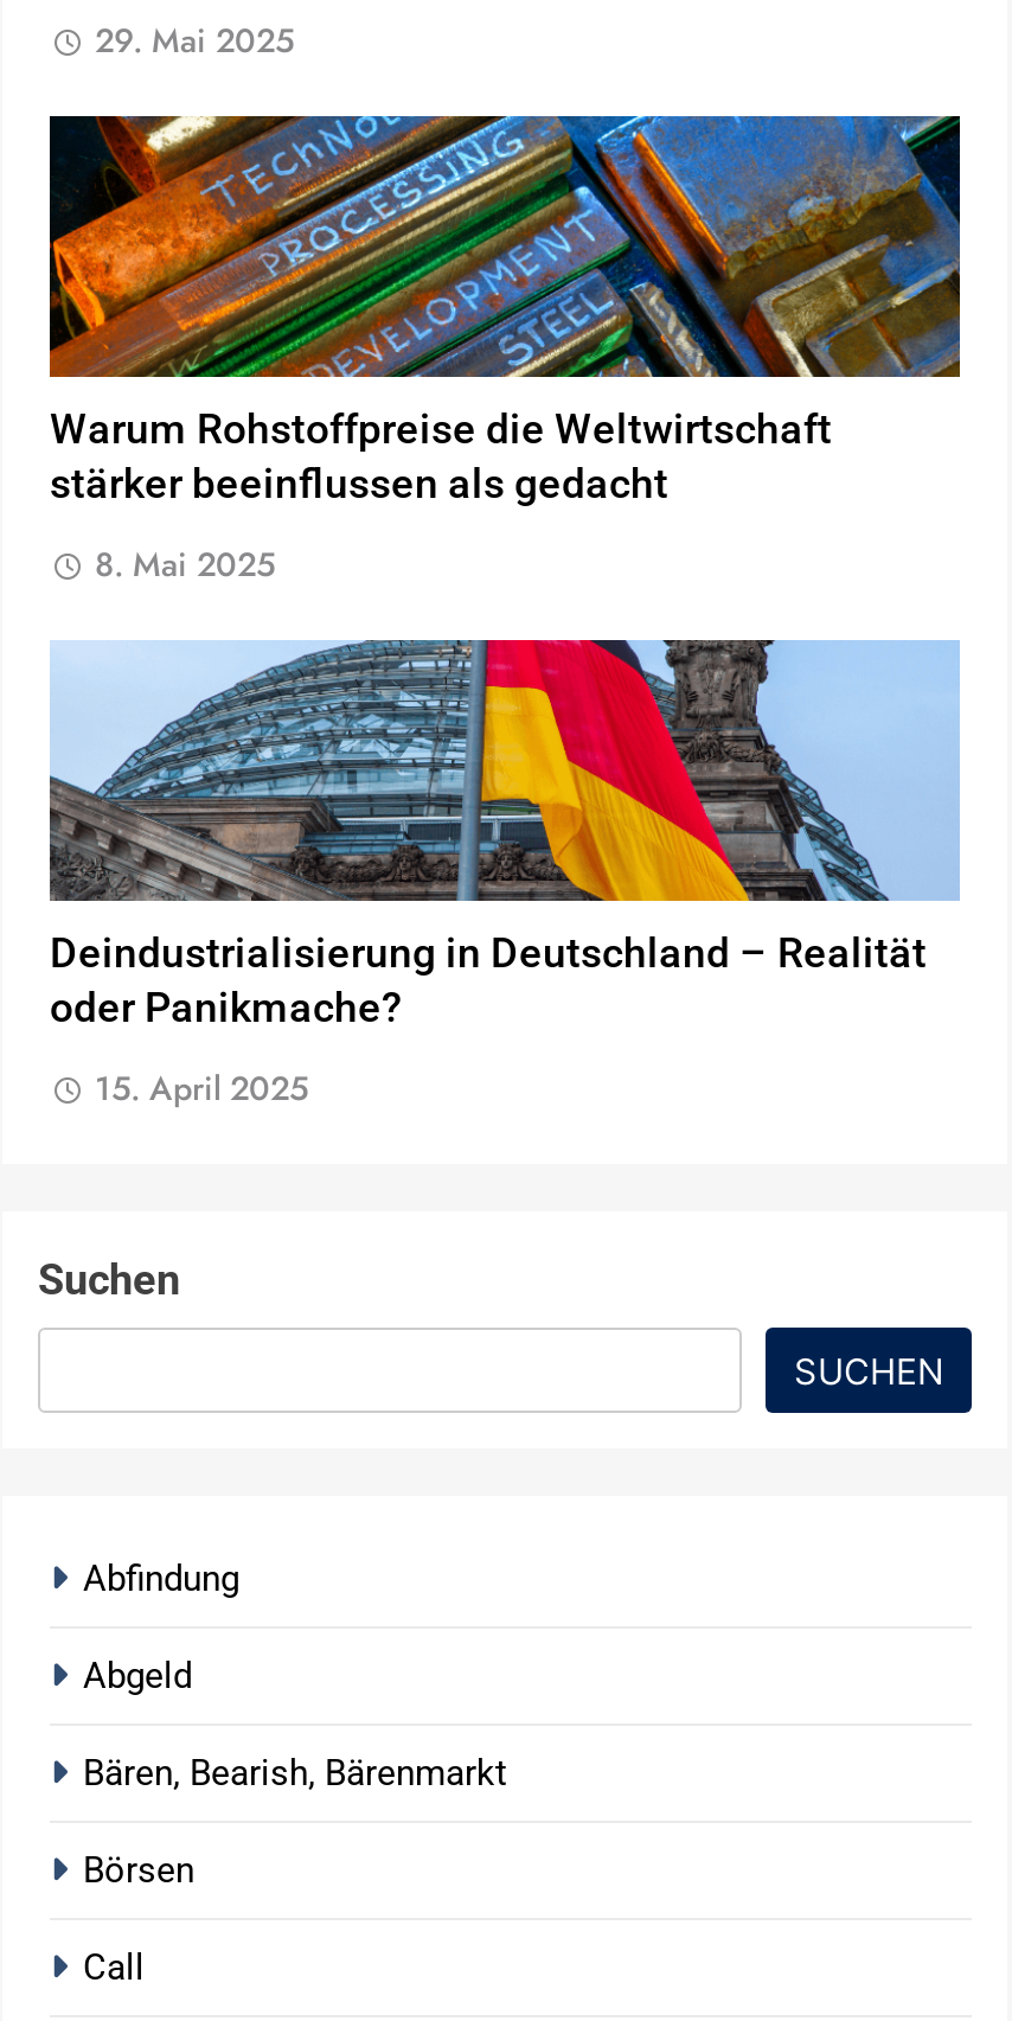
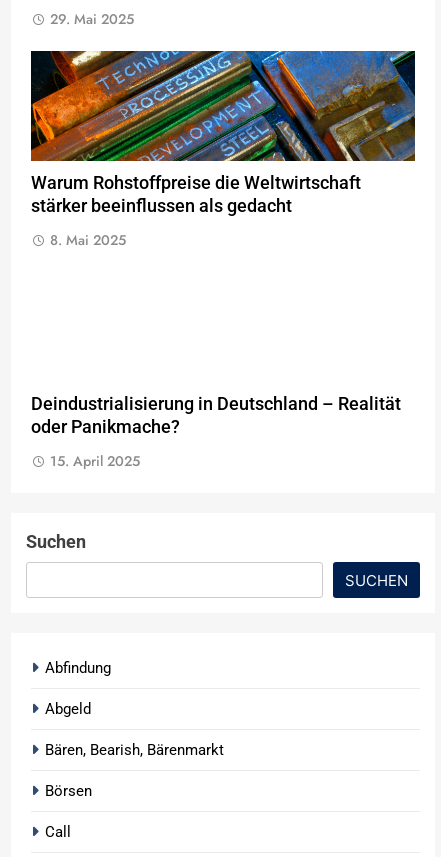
[47,638,960,903] [image] -> none

